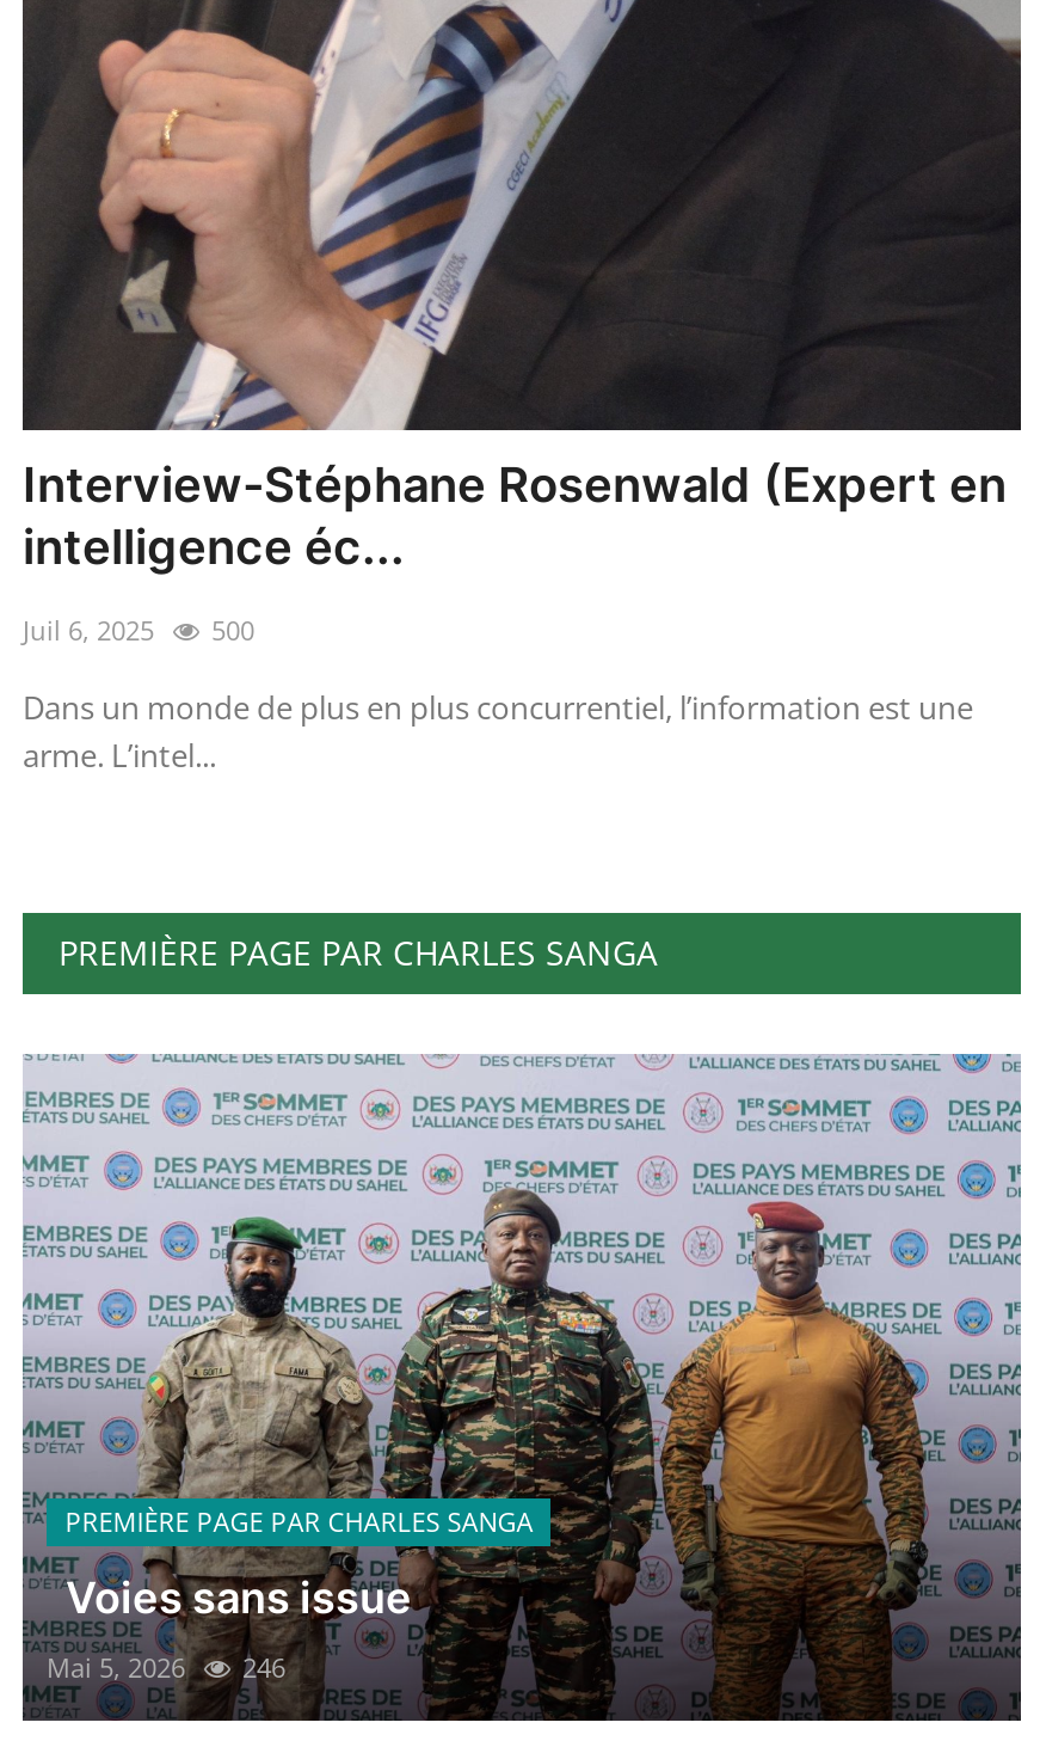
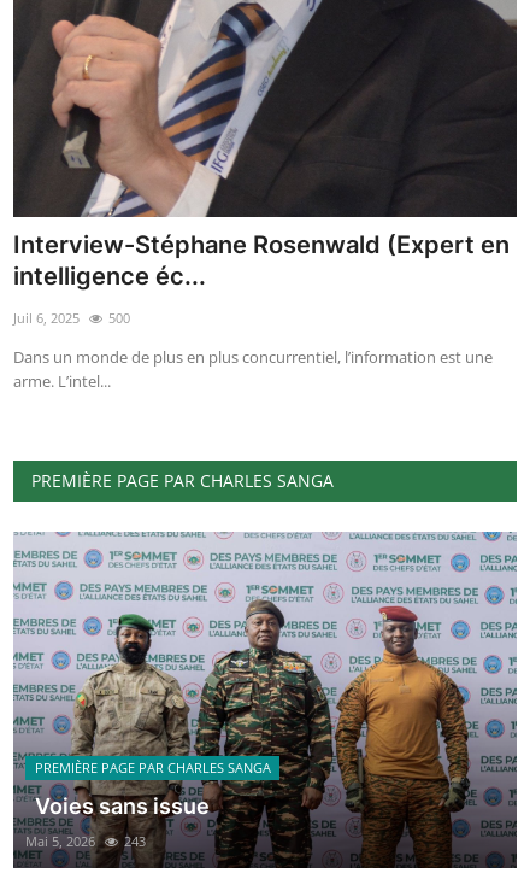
[47,1649,285,1685] Mai 5, 2026 246 -> [25,832,146,850] Mai 5, 2026 243

